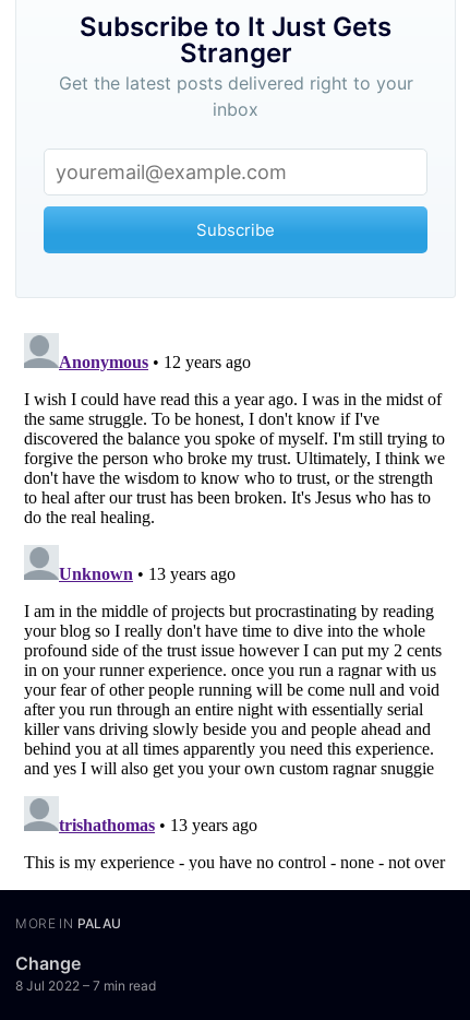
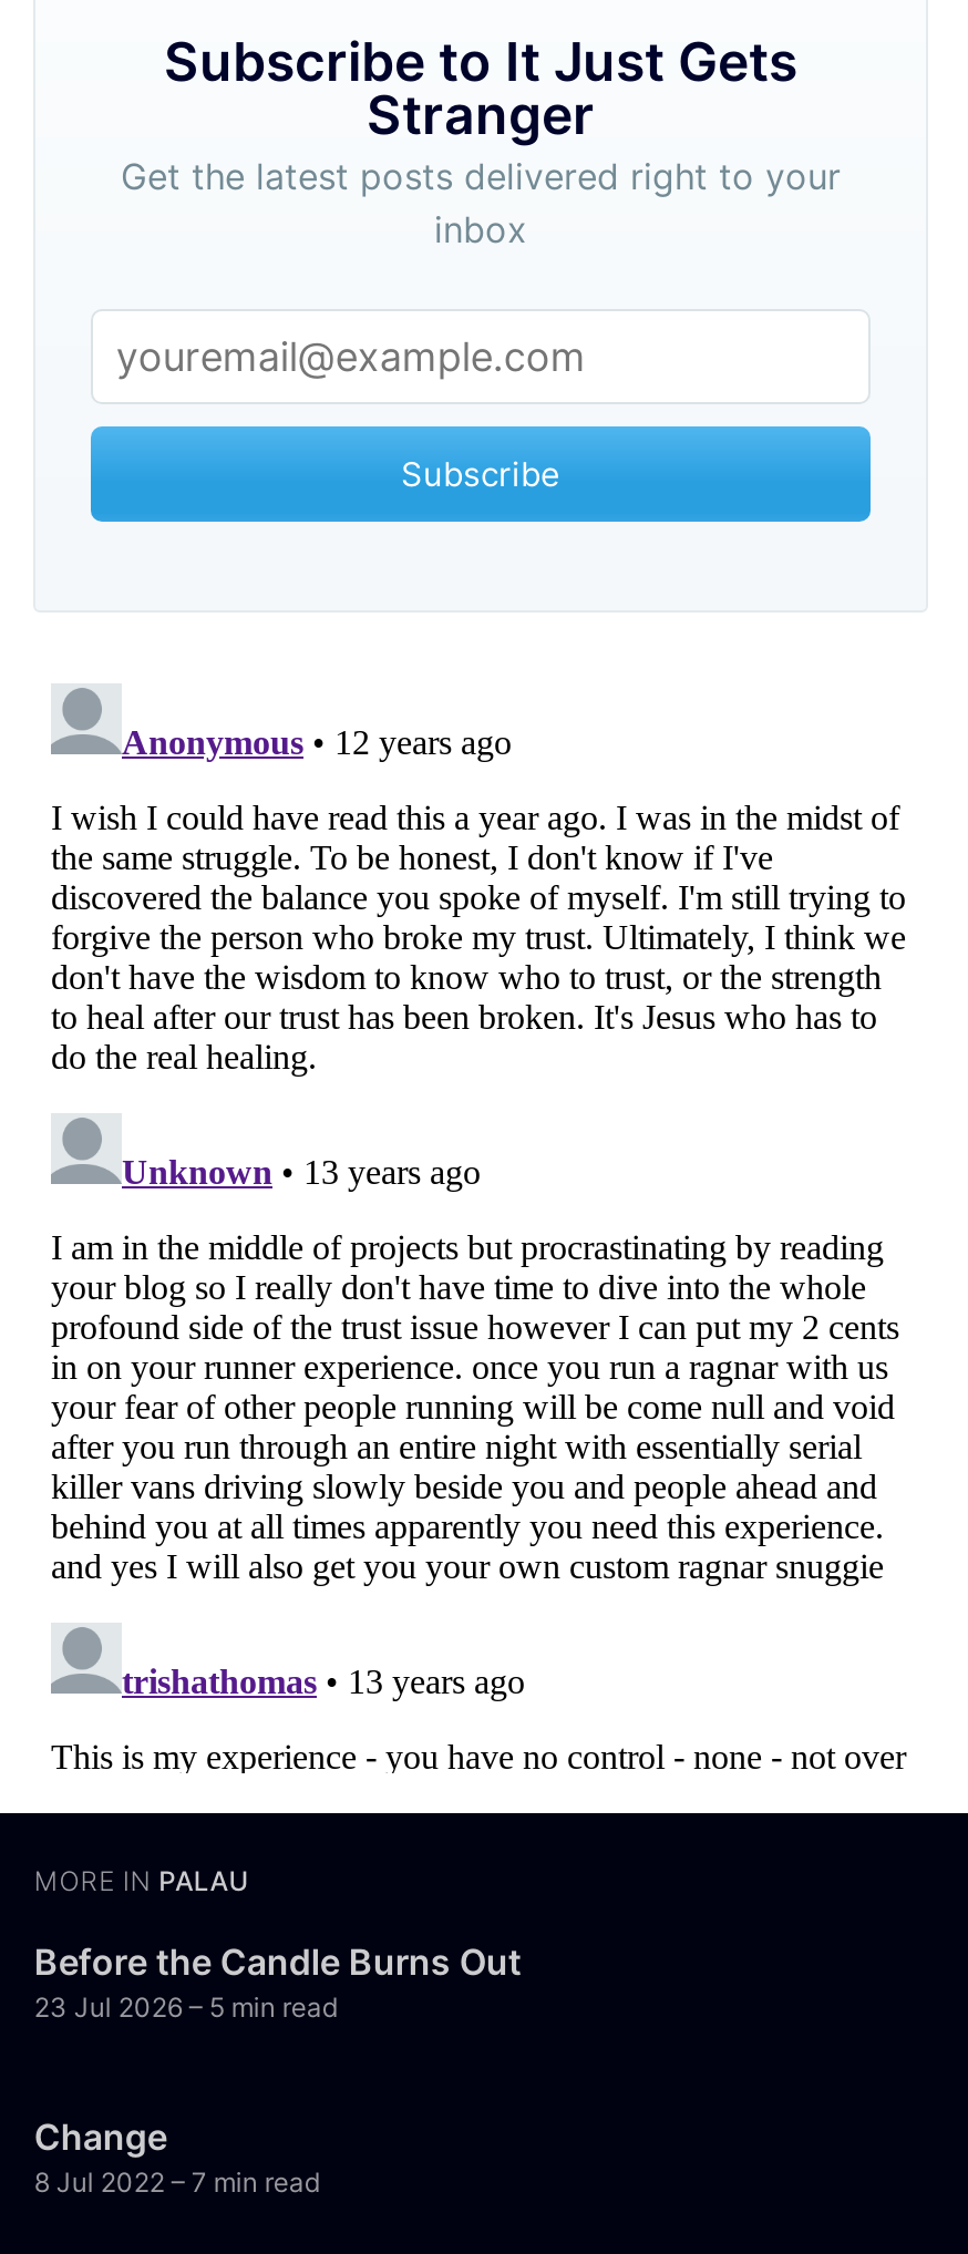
none -> [34,1940,521,2024] Before the Candle Burns Out | 23 Jul 2026 – 5 min read

